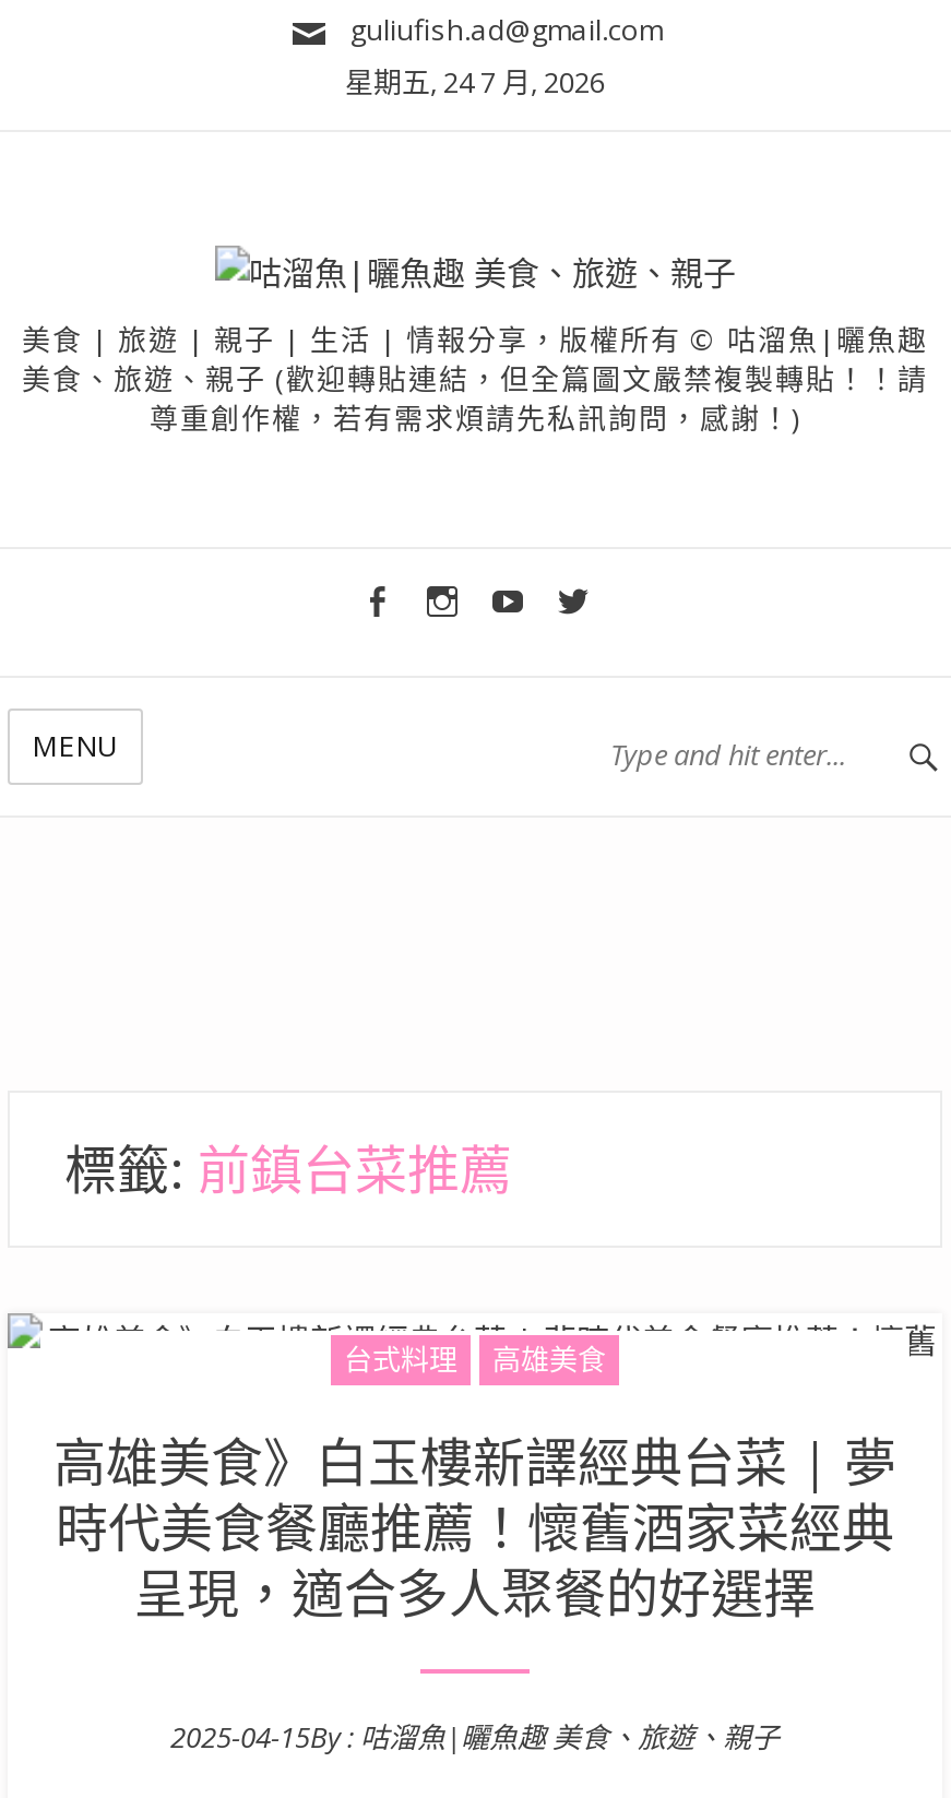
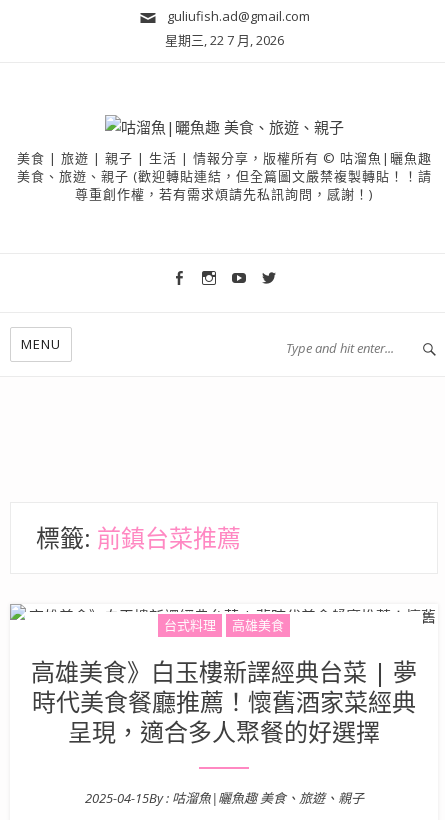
[345,62,605,102] 星期五, 24 7 月, 2026 -> [164,31,283,49] 星期三, 22 7 月, 2026

